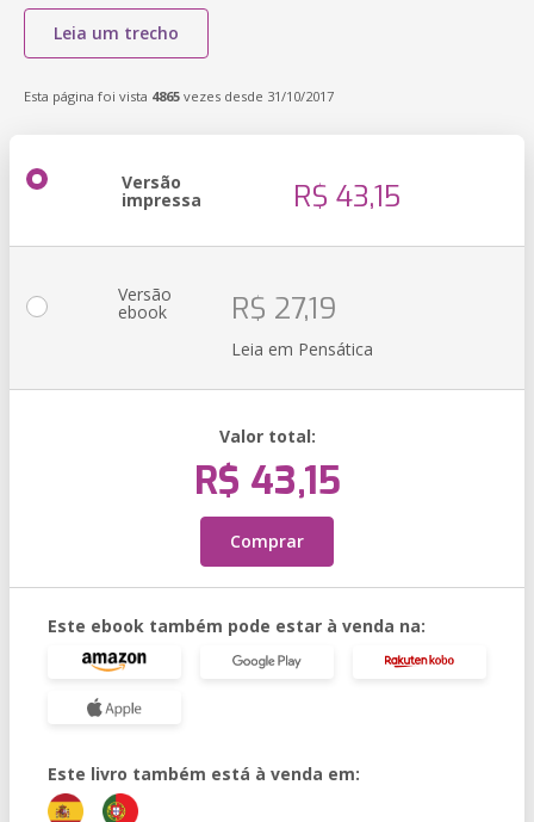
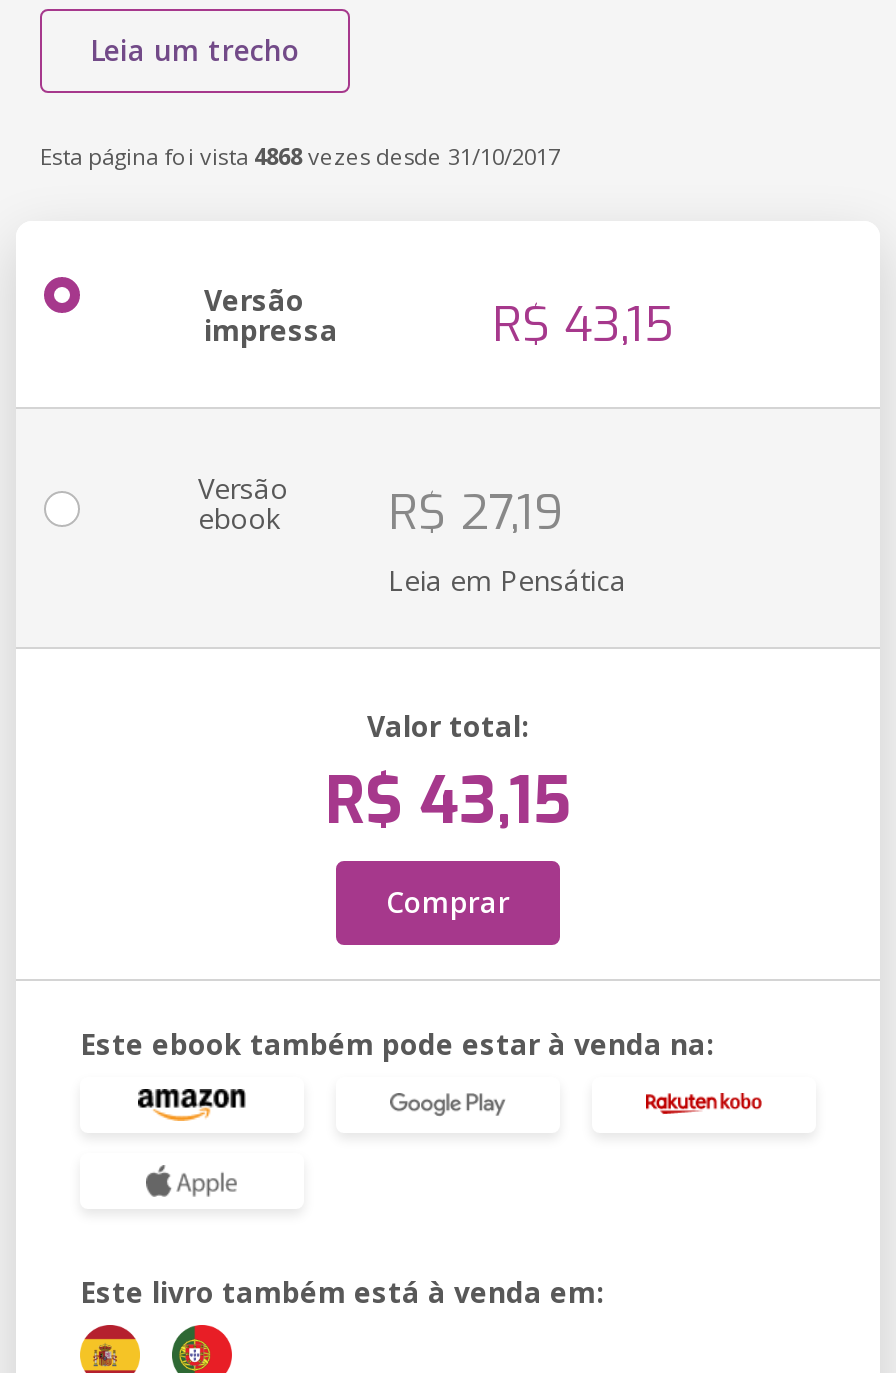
[24,87,334,105] Esta página foi vista 4865vezes desde 31/10/2017 -> [40,141,560,171] Esta página foi vista 4868vezes desde 31/10/2017

